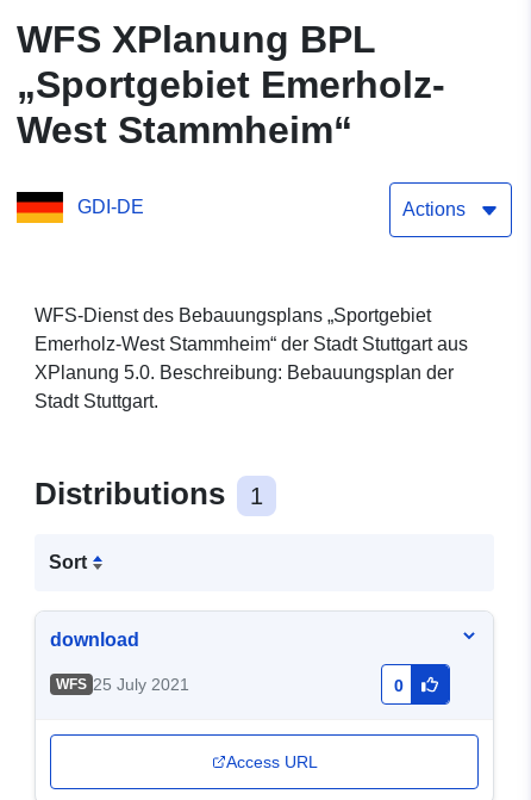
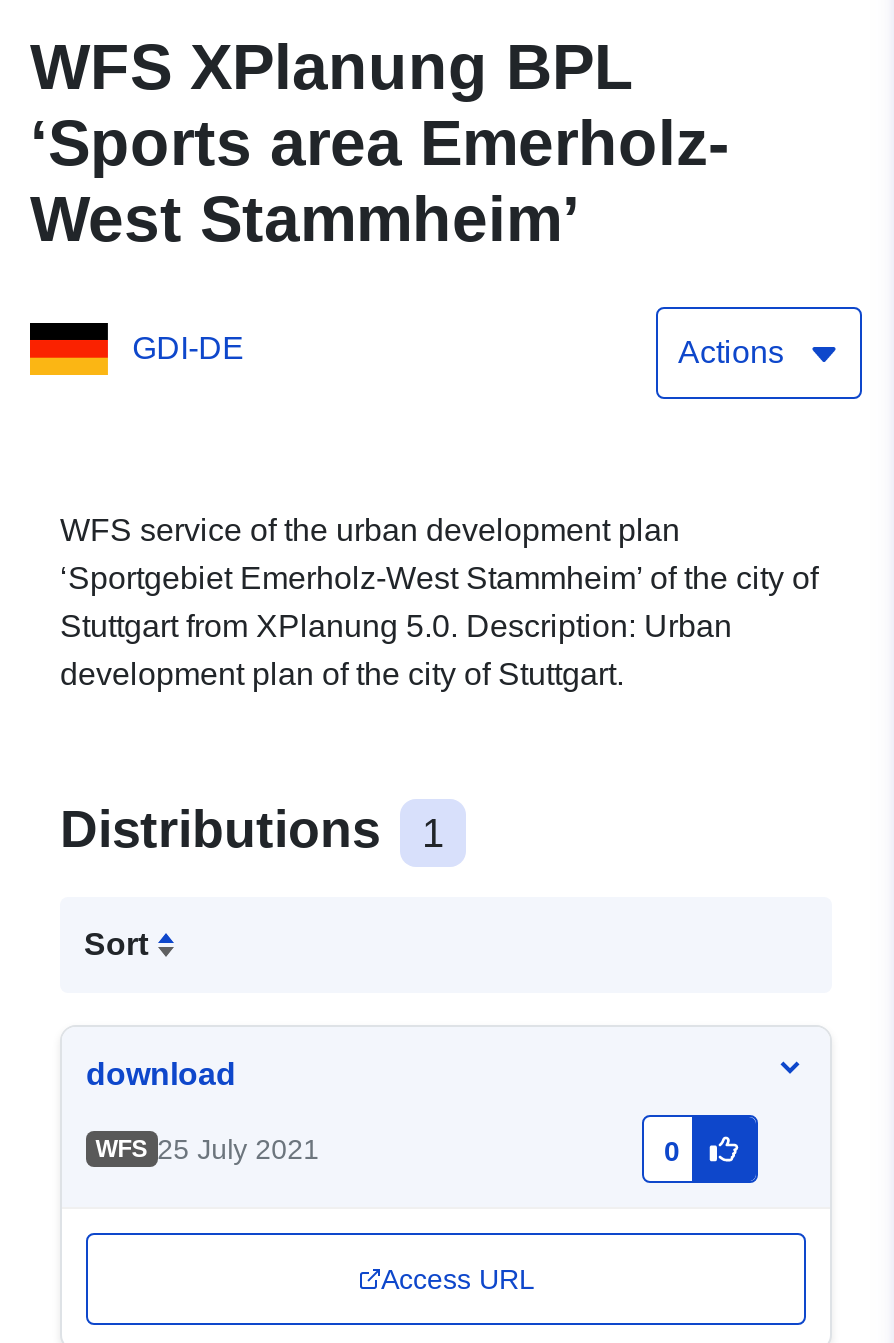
[17,64,445,152] „Sportgebiet Emerholz- | West Stammheim“ -> [30,108,730,256] ‘Sports area Emerholz- | West Stammheim’
[35,306,468,412] WFS-Dienst des Bebauungsplans „Sportgebiet | Emerholz-West Stammheim“ der Stadt Stuttgart aus | XPlanung 5.0. Beschreibung: Bebauungsplan der | Stadt Stuttgart. -> [60,514,818,692] WFS service of the urban development plan | ‘Sportgebiet Emerholz-West Stammheim’ of the city of | Stuttgart from XPlanung 5.0. Description: Urban | development plan of the city of Stuttgart.

